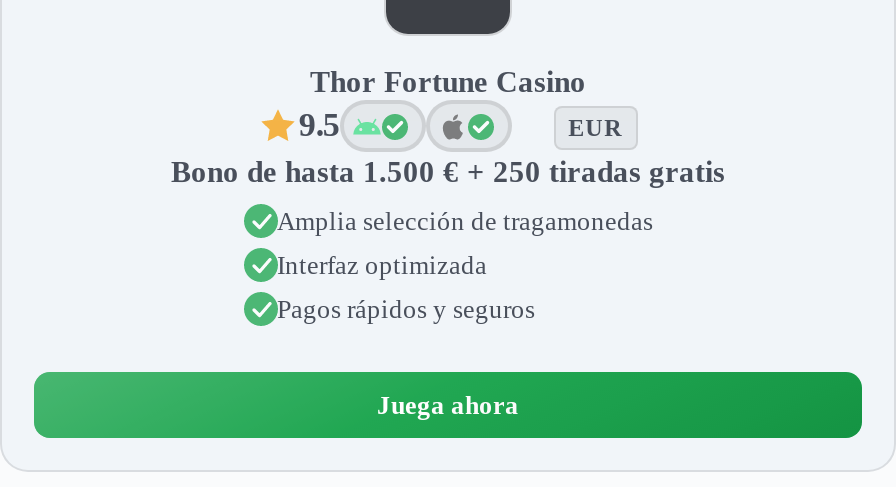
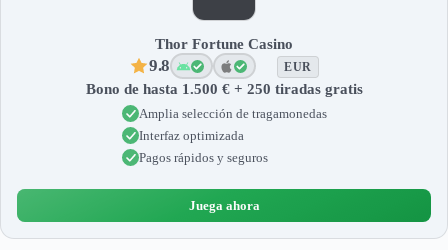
[299,106,340,144] 9.5 -> [149,56,170,75] 9.8

